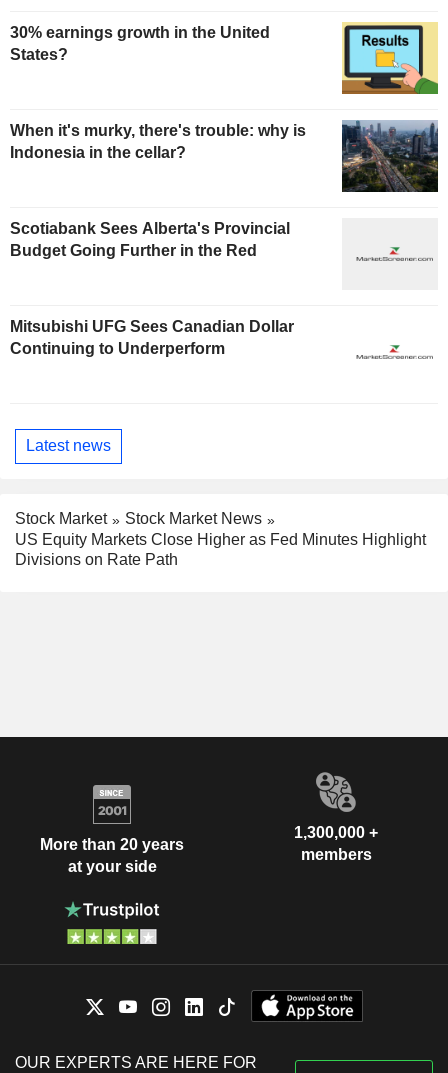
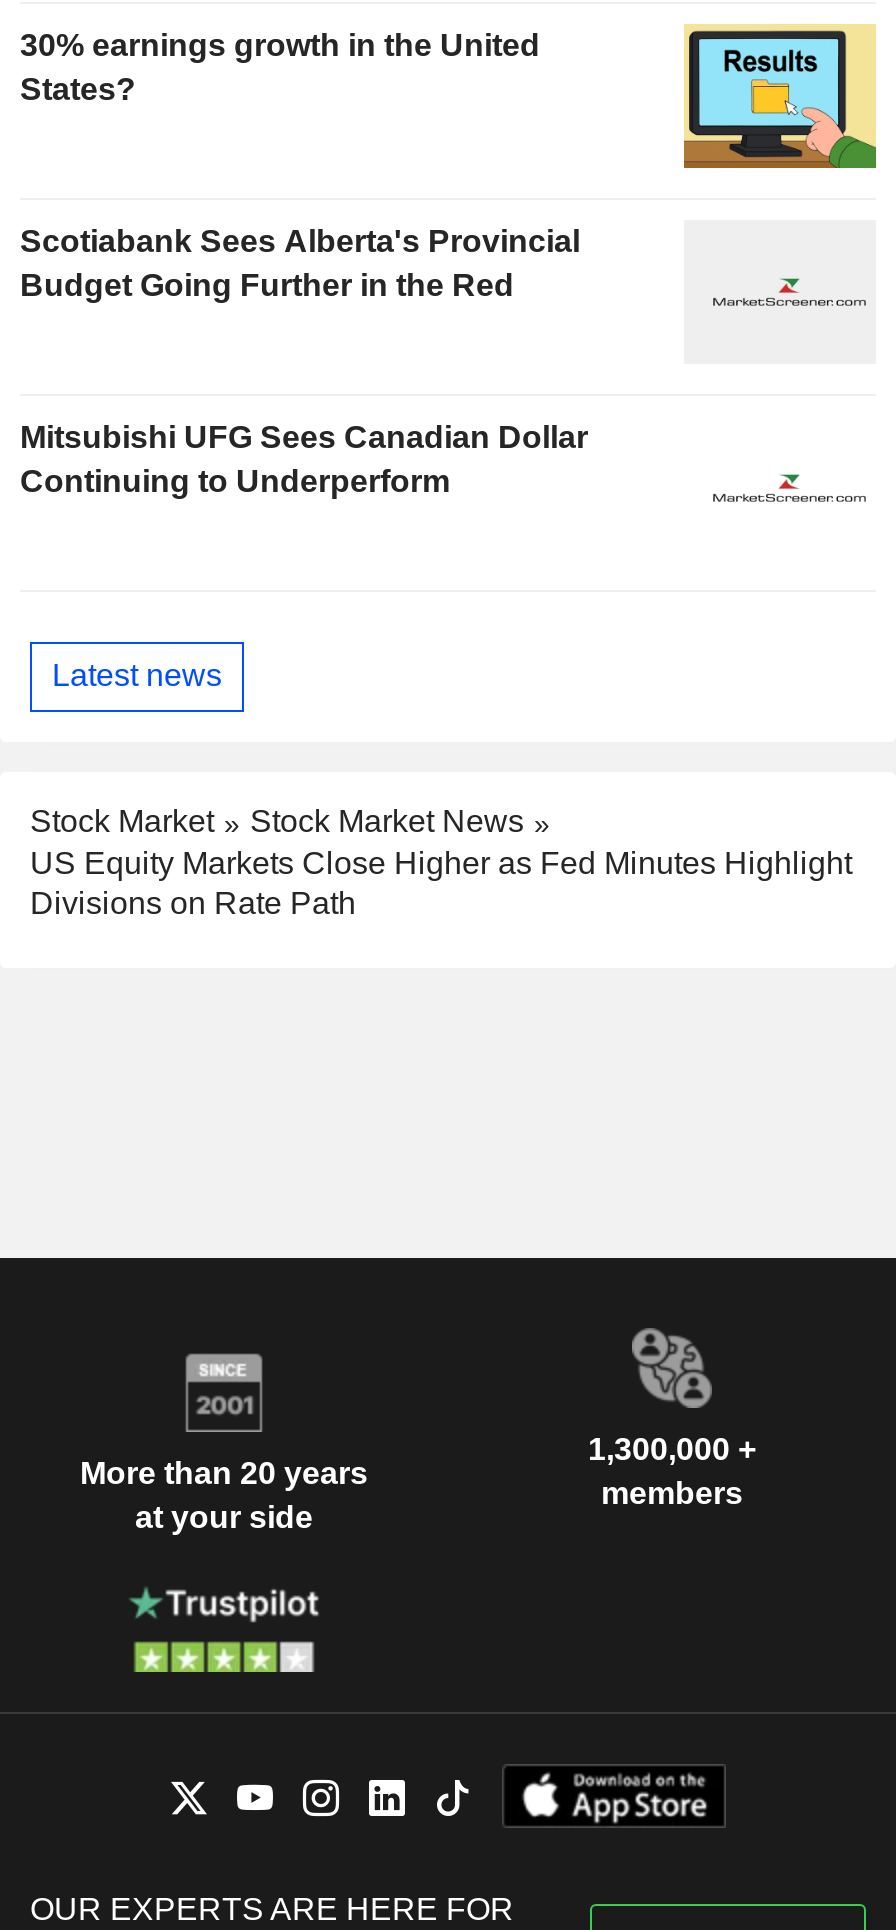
[10,119,439,193] [image] | When it's murky, there's trouble: why is | Indonesia in the cellar? -> none

